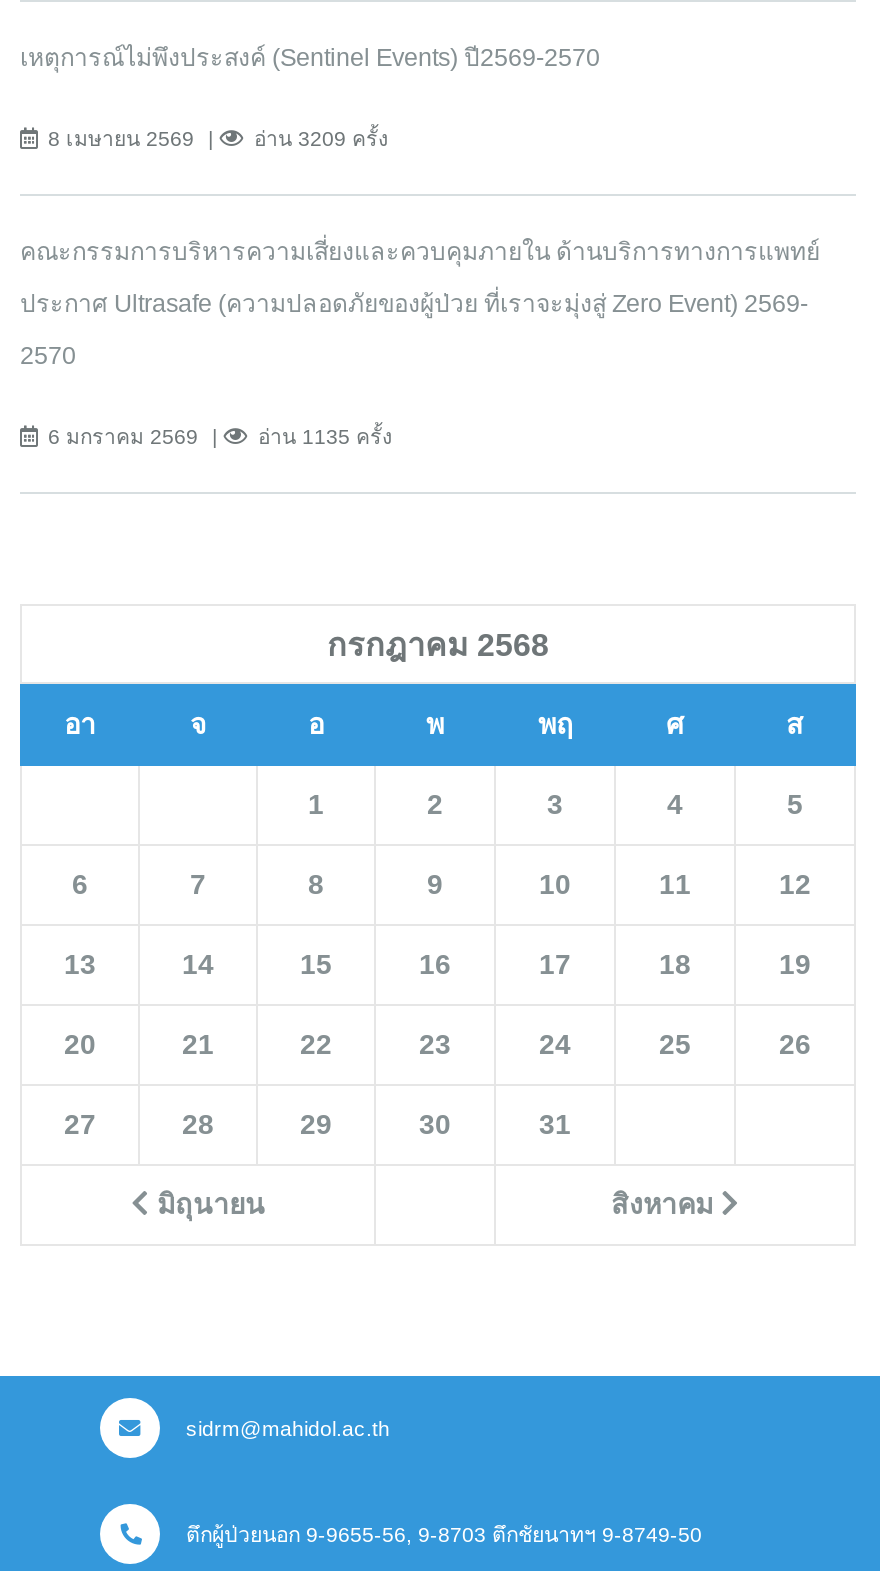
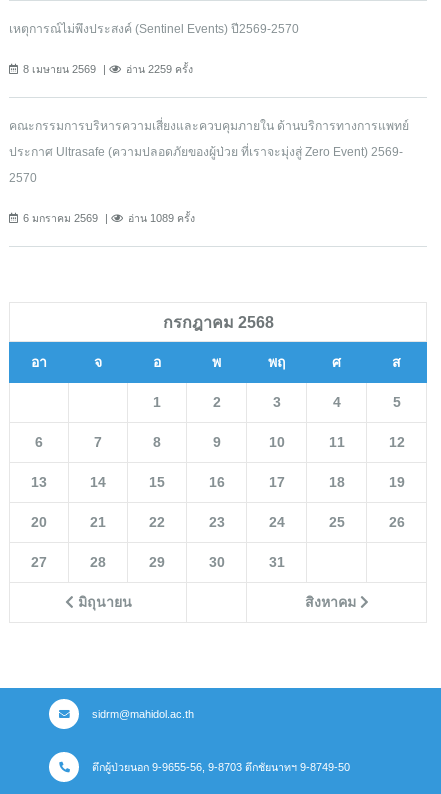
[254,126,388,150] อ่าน 3209 ครั้ง -> [126,63,193,75] อ่าน 2259 ครั้ง
[258,424,392,448] อ่าน 1135 ครั้ง -> [128,212,195,224] อ่าน 1089 ครั้ง

